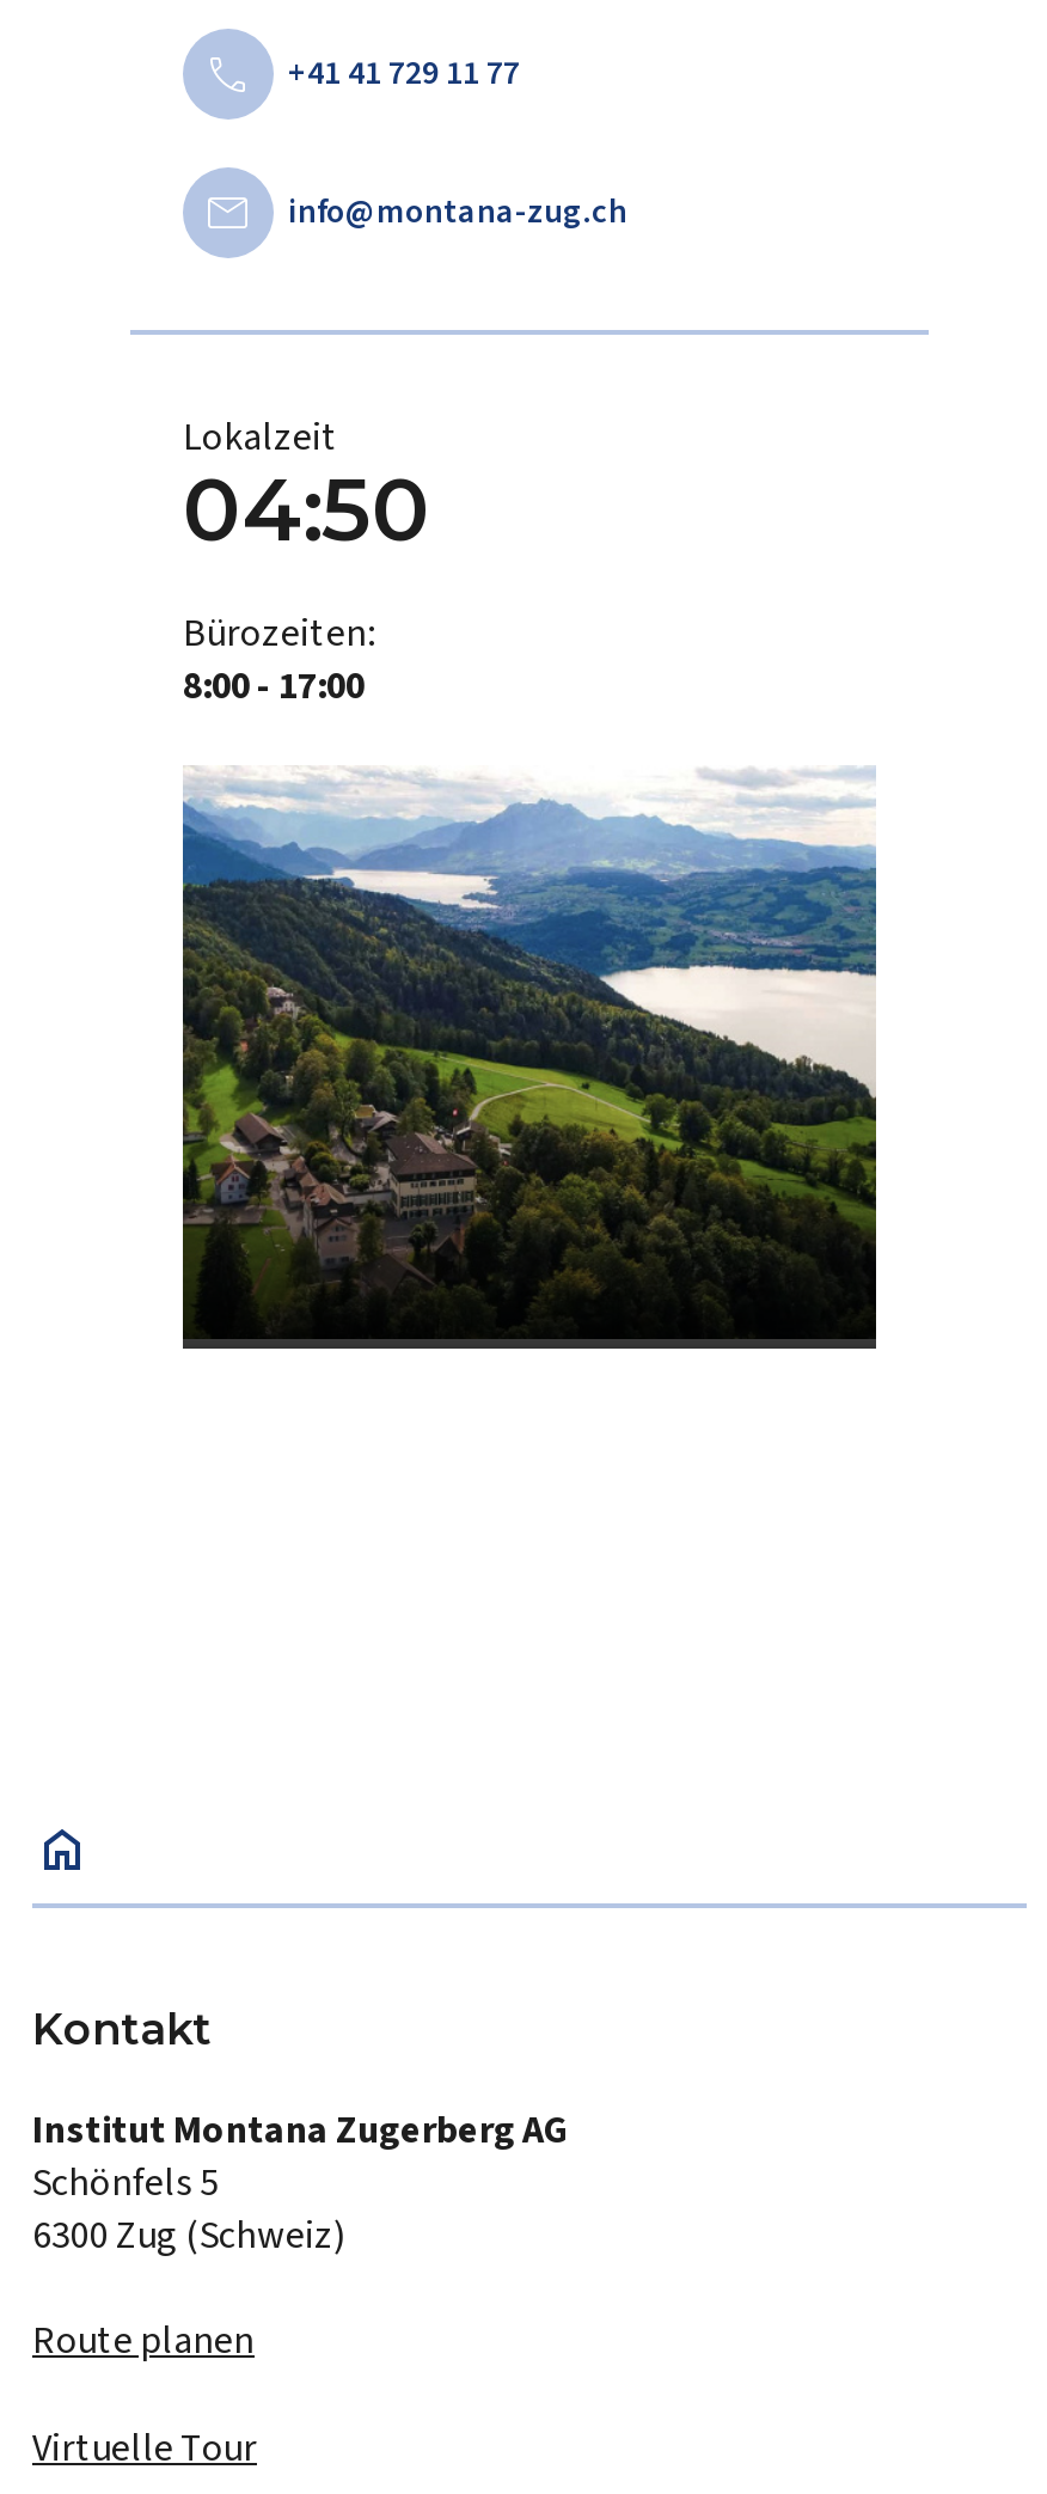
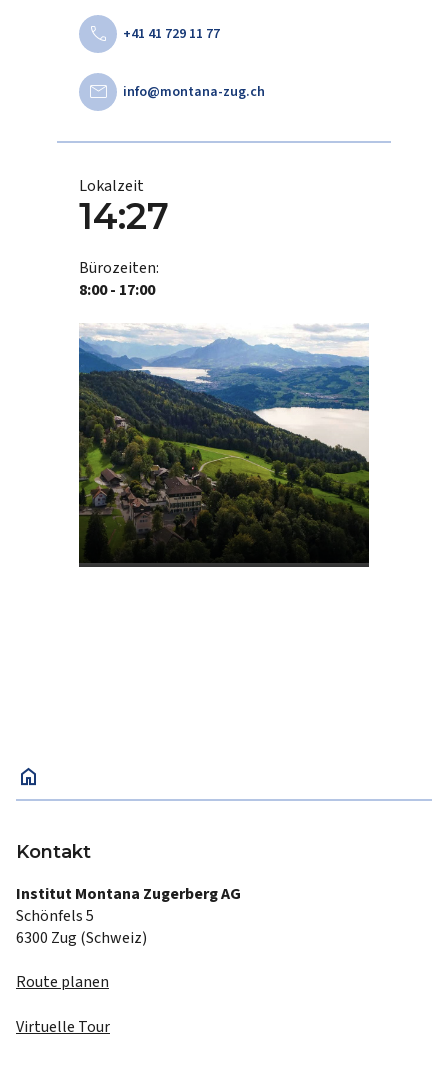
[183,456,431,562] 04:50 -> [79,194,169,238] 14:27

